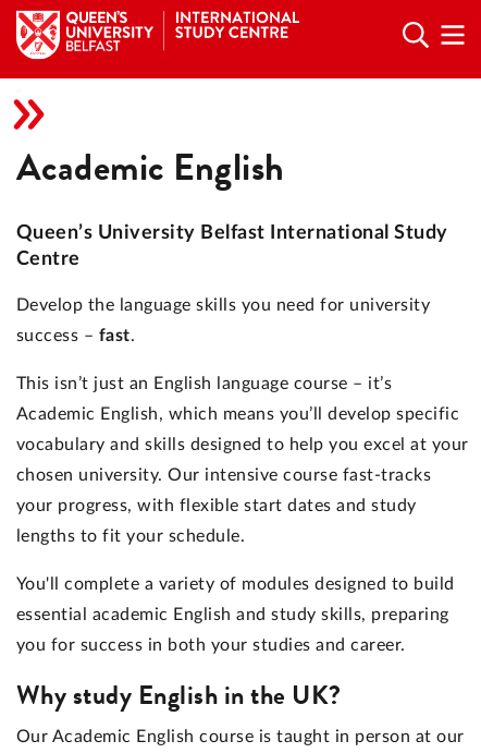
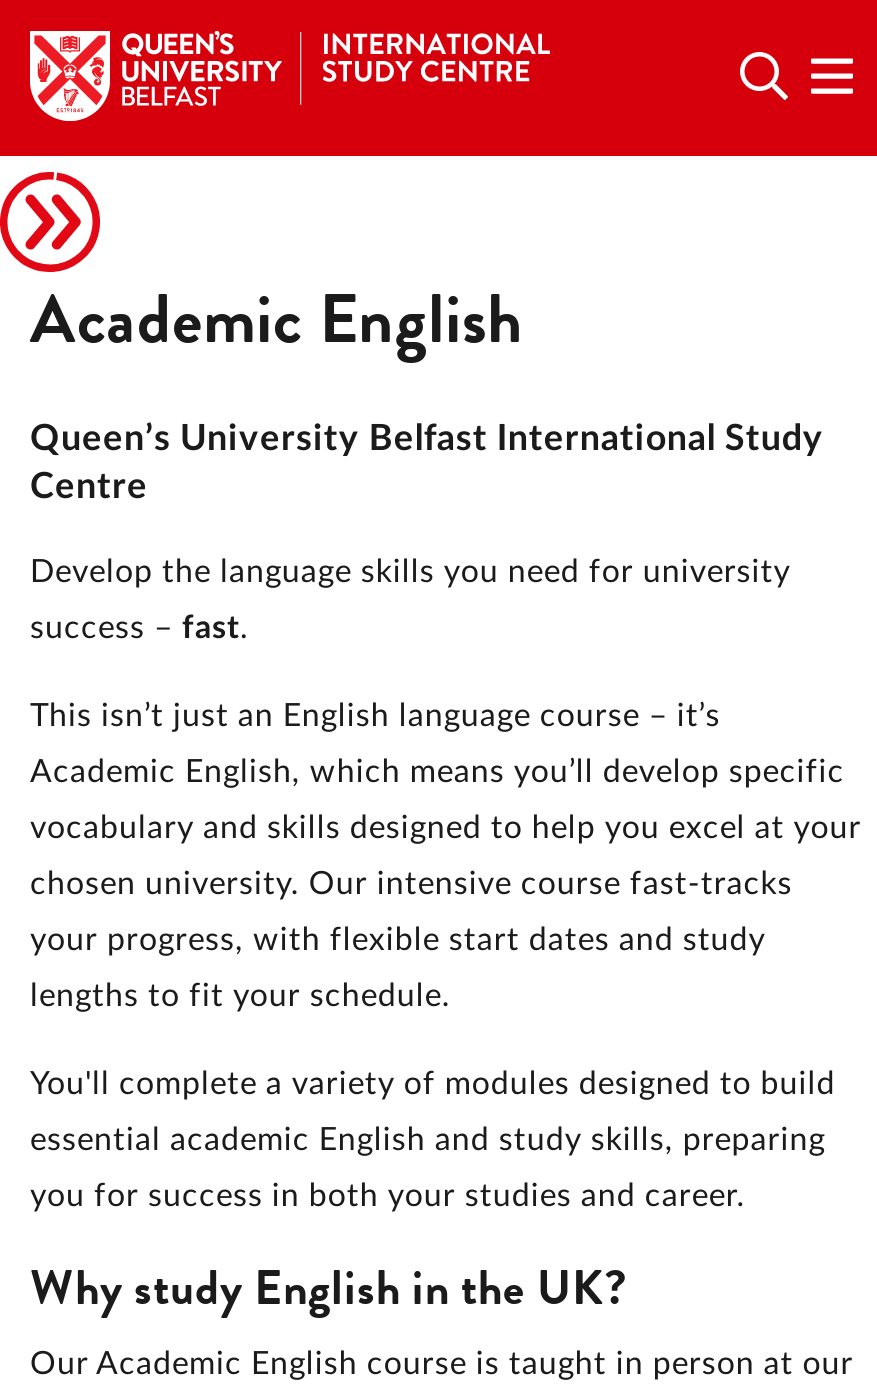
[3,87,54,138] [image] -> [6,170,102,268] [image]

